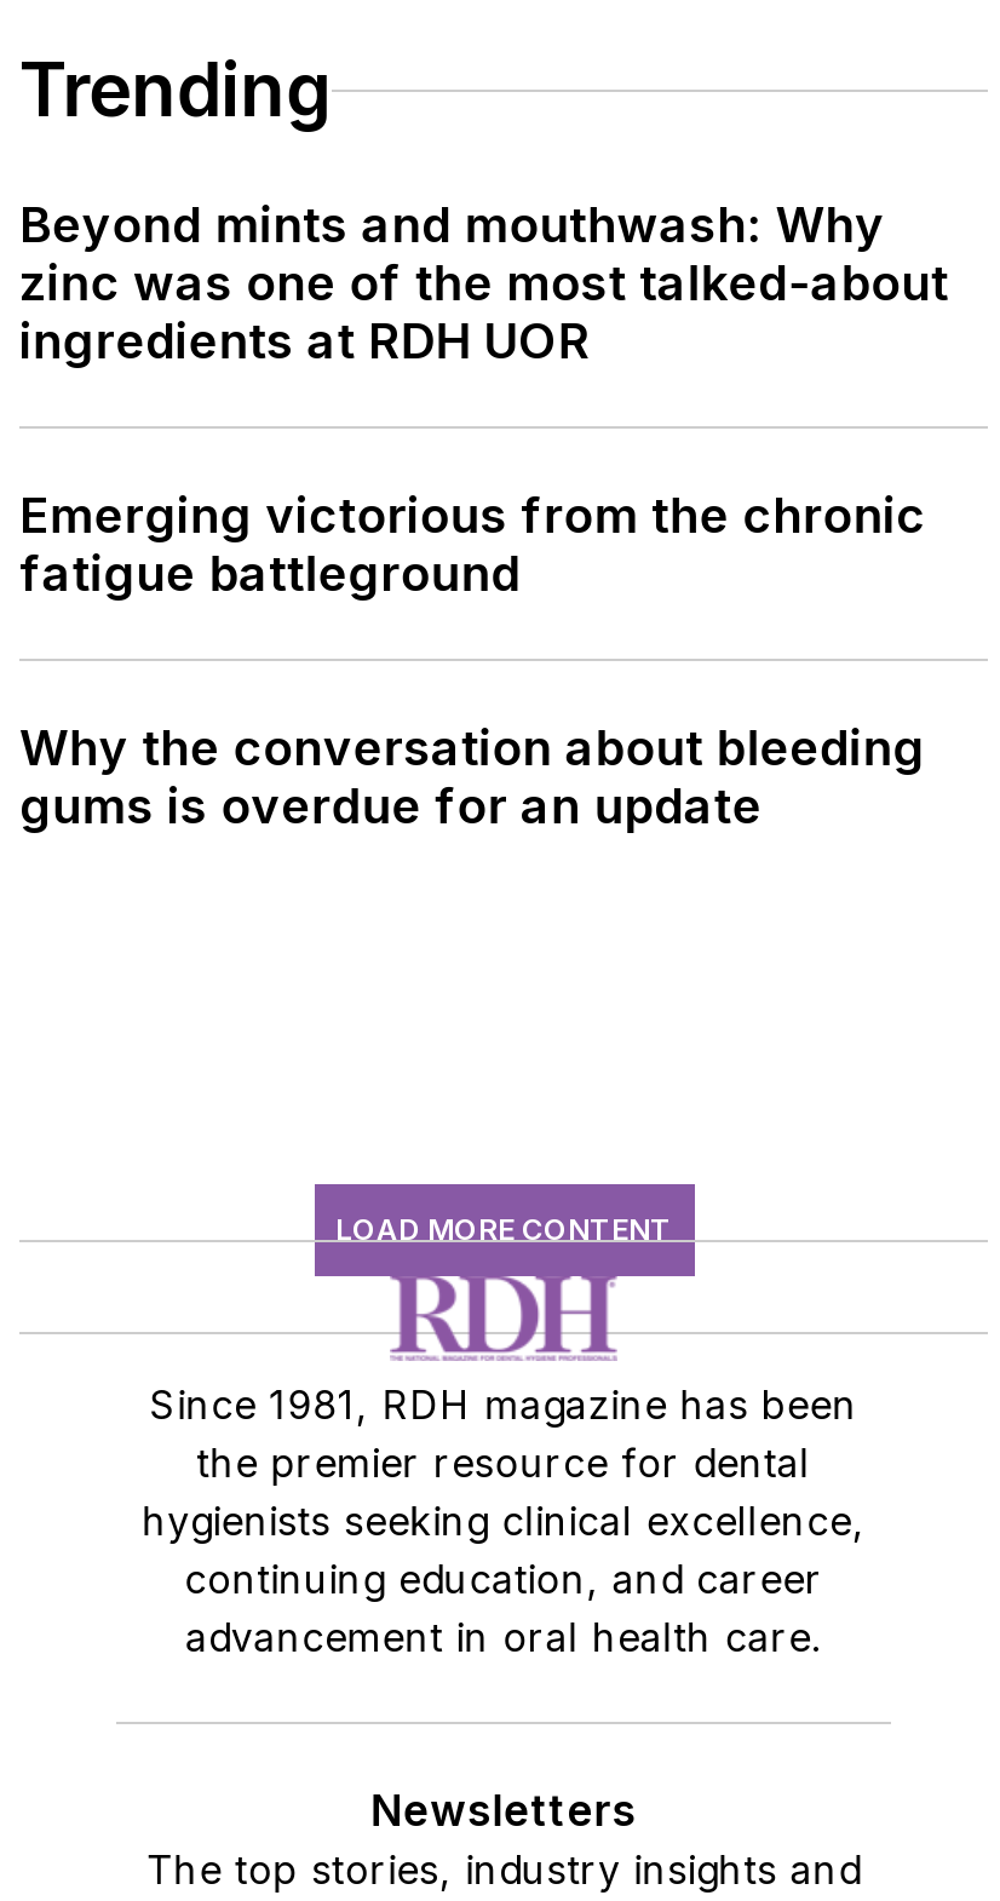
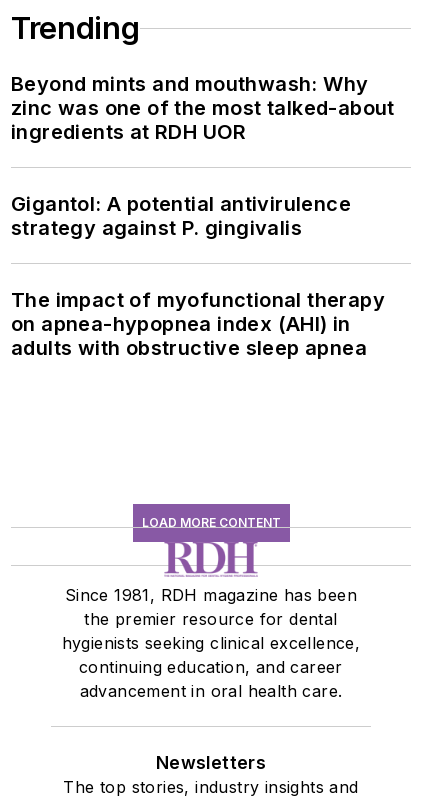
[19,488,926,604] Emerging victorious from the chronic | fatigue battleground -> [11,192,351,240] Gigantol: A potential antivirulence | strategy against P. gingivalis
[19,720,925,836] Why the conversation about bleeding | gums is overdue for an update -> [11,288,385,360] The impact of myofunctional therapy | on apnea-hypopnea index (AHI) in | adults with obstructive sleep apnea

